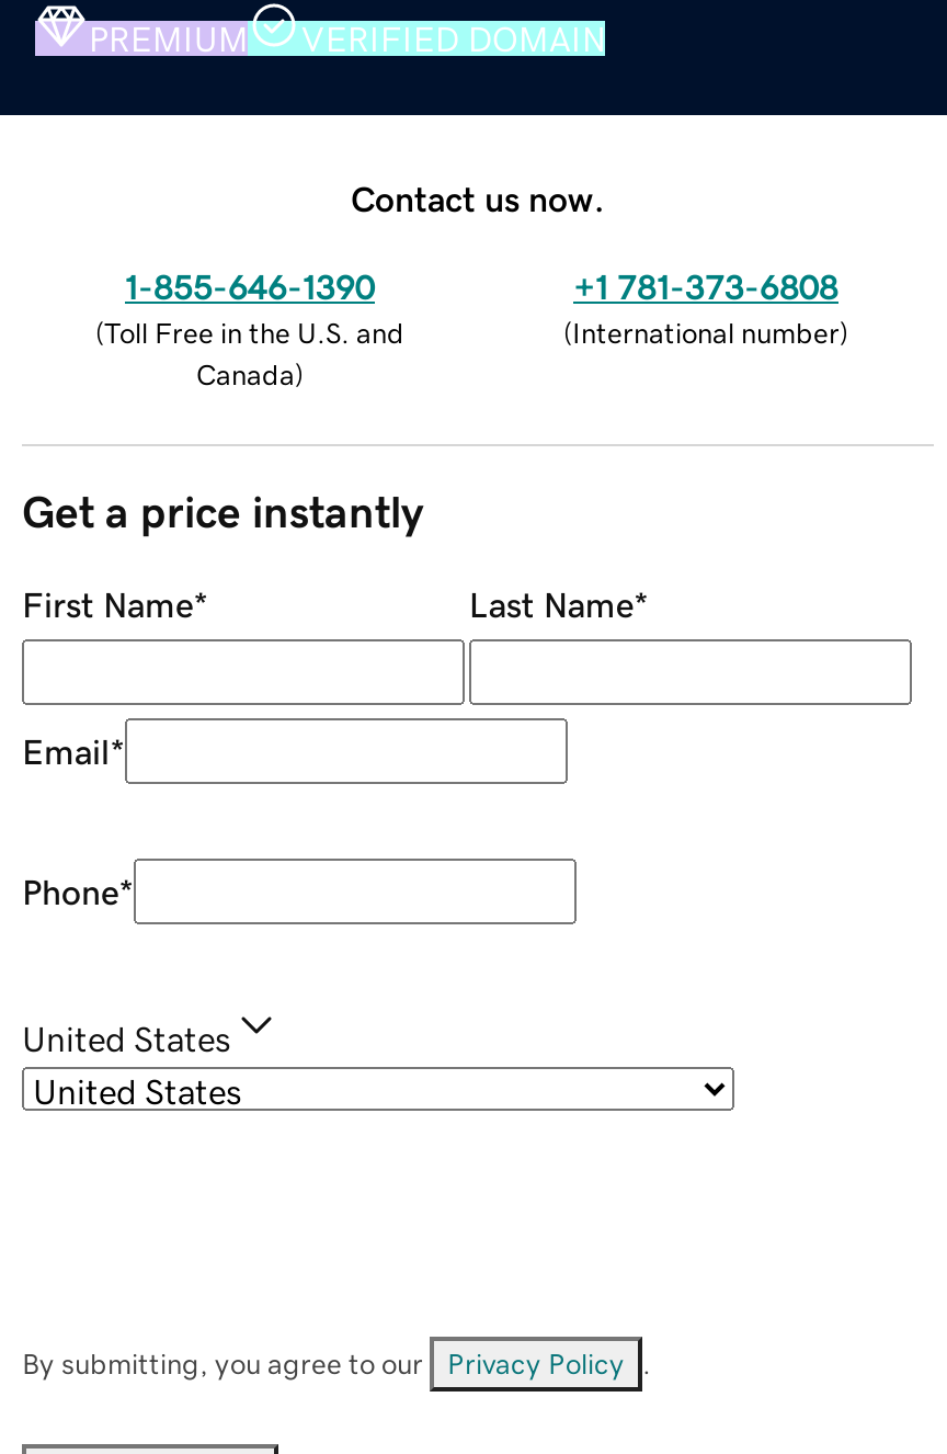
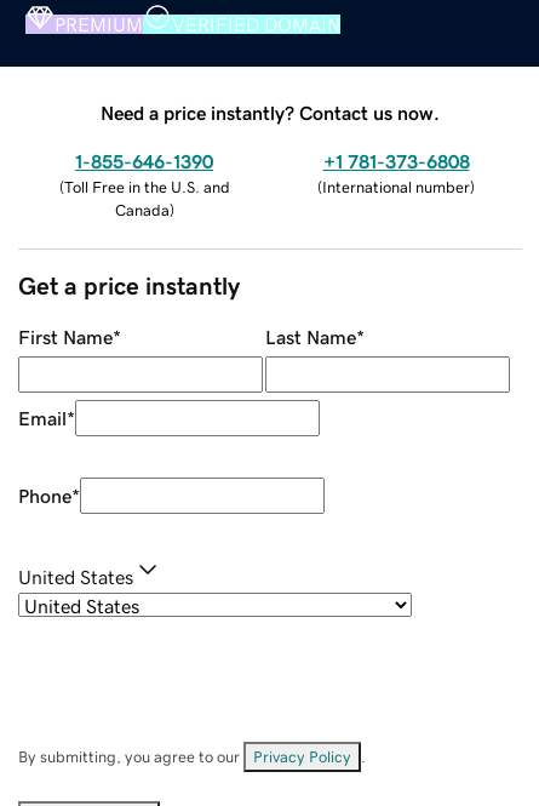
[351,180,605,215] Contact us now. -> [101,103,440,122] Need a price instantly? Contact us now.

